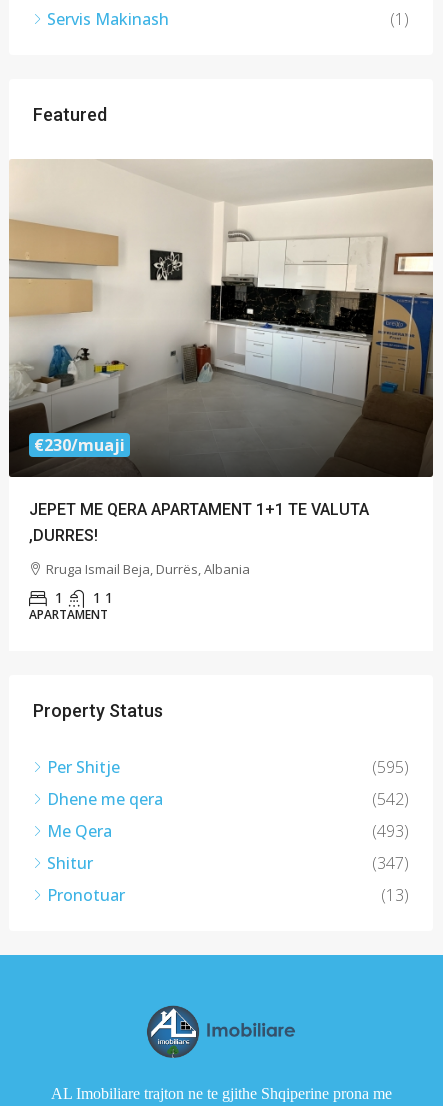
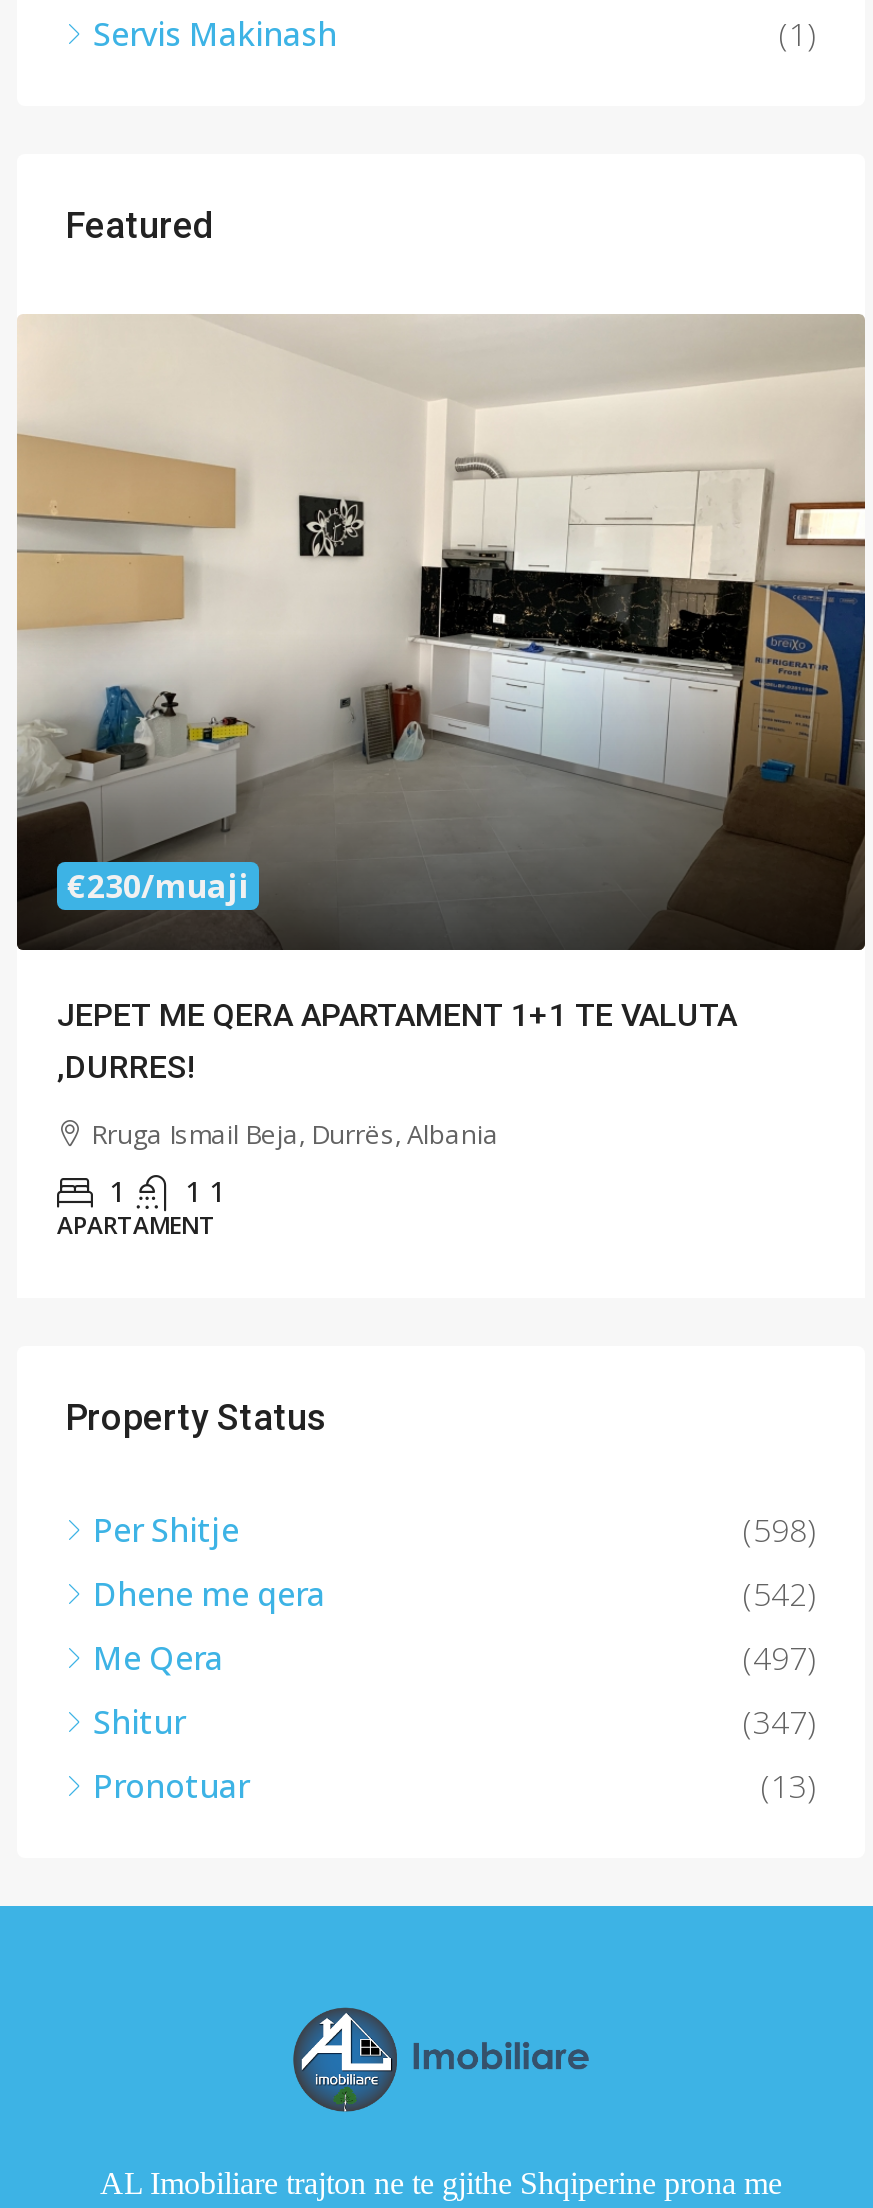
[372,756,409,778] (595) -> [743,1508,817,1552] (598)
[372,820,409,842] (493) -> [743,1636,817,1680] (497)

